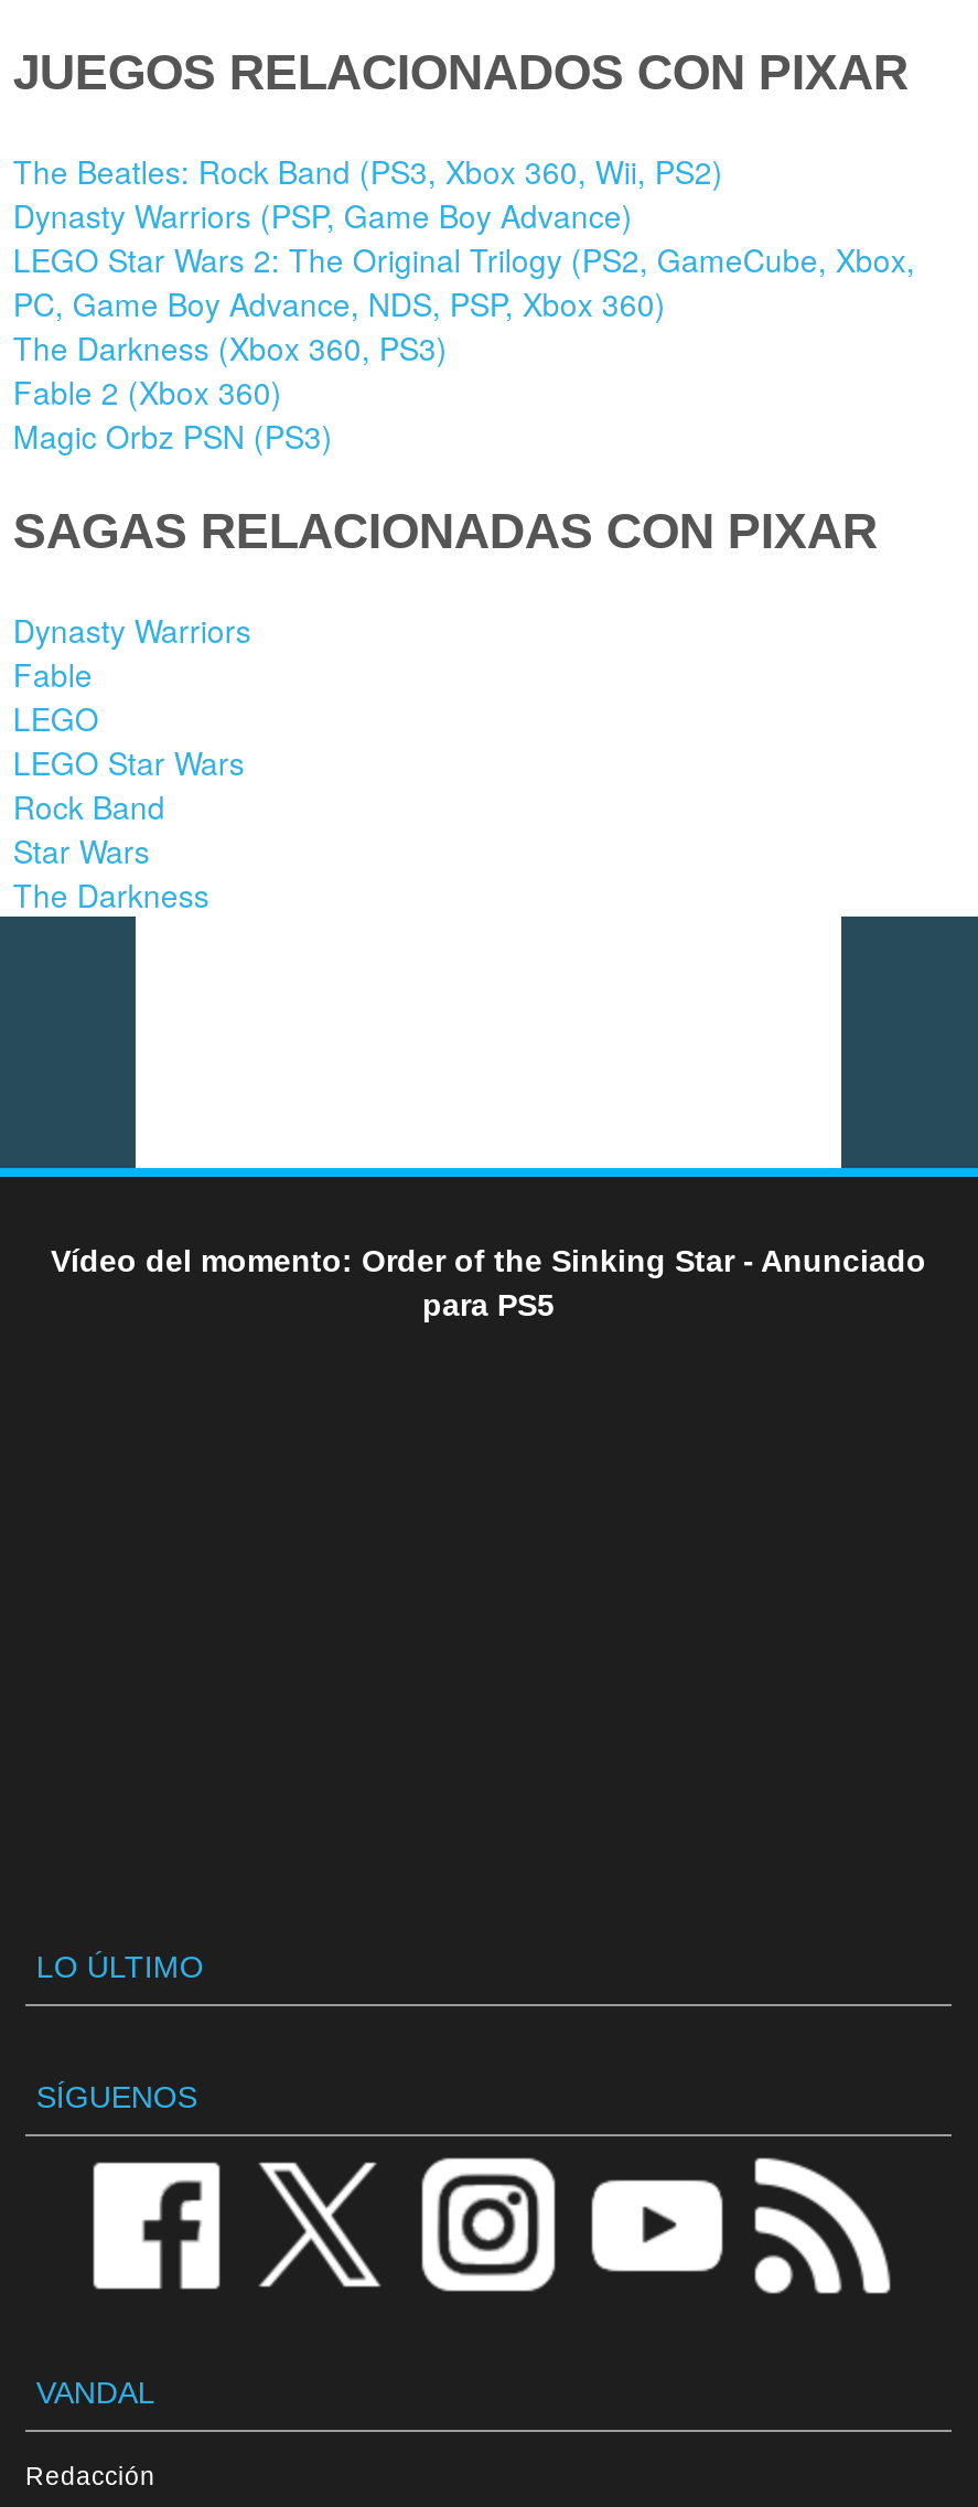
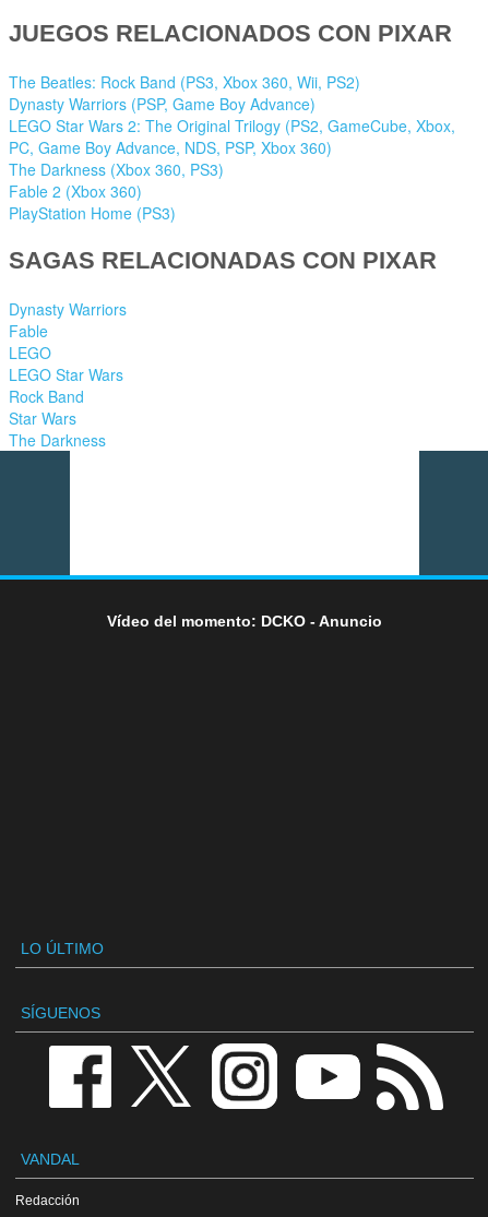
[13,413,333,457] Magic Orbz PSN (PS3) -> [9,202,176,224] PlayStation Home (PS3)
[51,1243,926,1322] Vídeo del momento: Order of the Sinking Star - Anunciado | para PS5 -> [107,612,382,630] Vídeo del momento: DCKO - Anuncio

